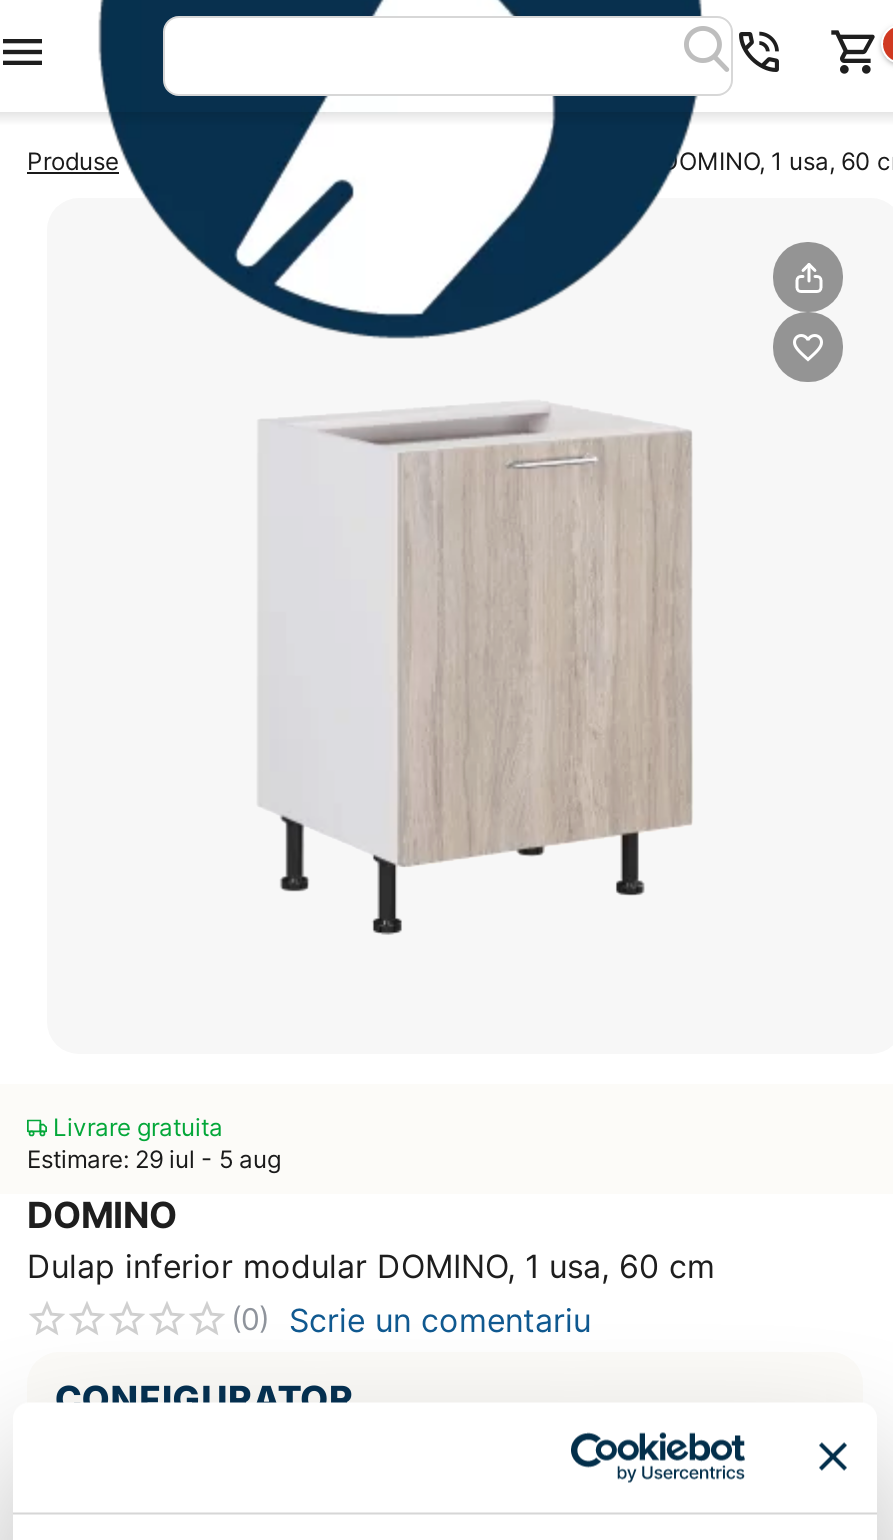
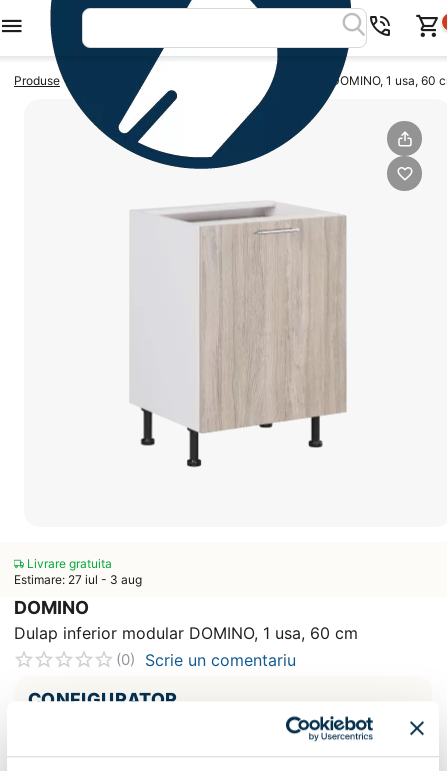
[27,1144,281,1174] Estimare: 29 iul - 5 aug -> [14,572,142,587] Estimare: 27 iul - 3 aug

